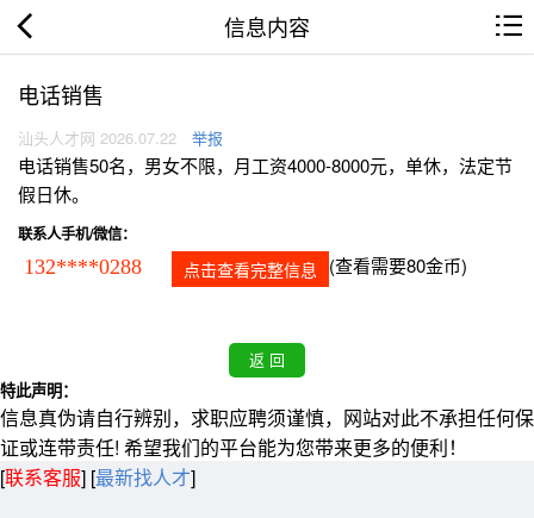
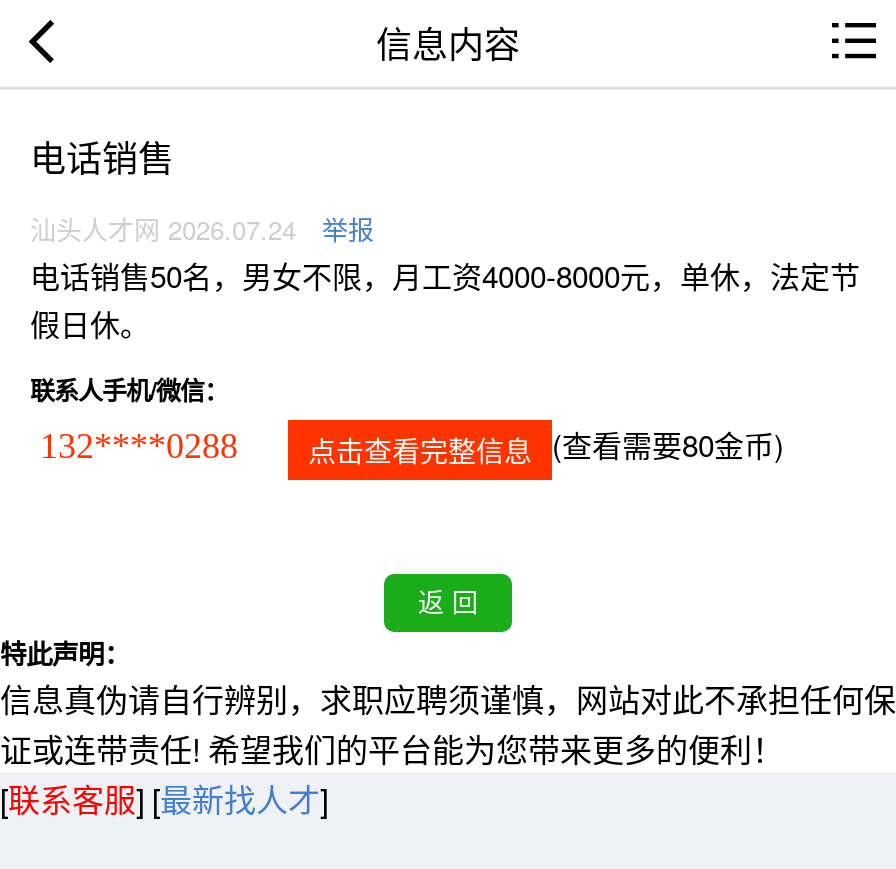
[18,126,223,149] 汕头人才网 2026.07.22 举报 -> [30,210,374,248] 汕头人才网 2026.07.24 举报

